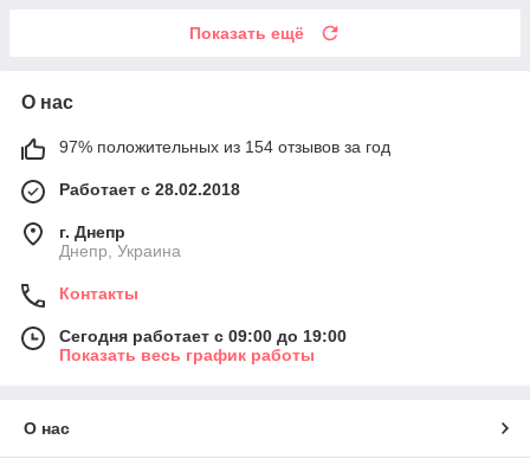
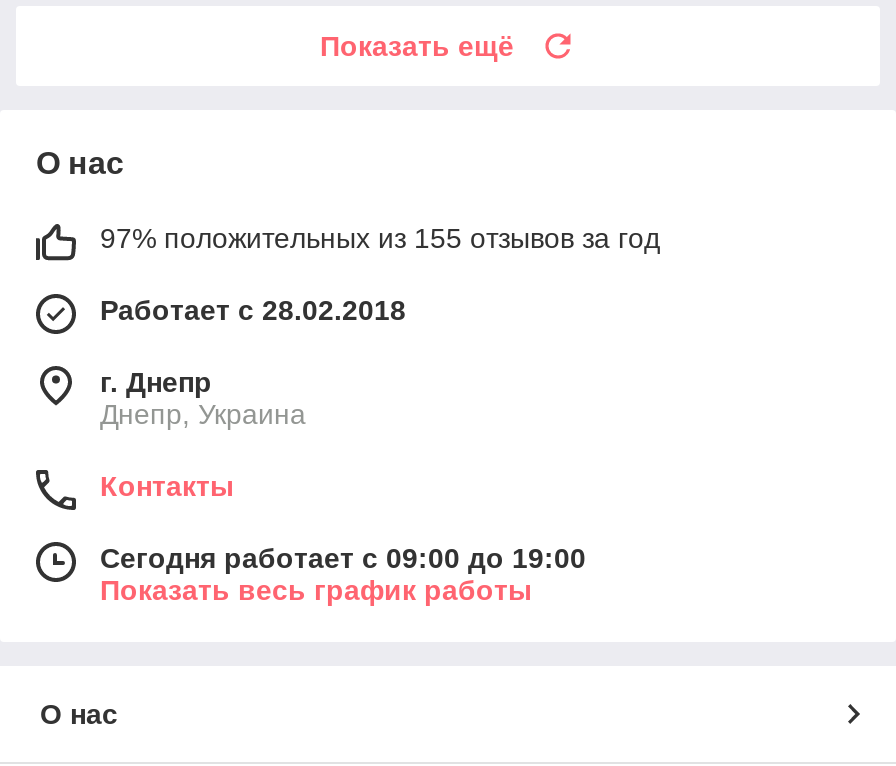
[59,137,390,156] 97% положительных из 154 отзывов за год -> [100,222,660,254] 97% положительных из 155 отзывов за год

